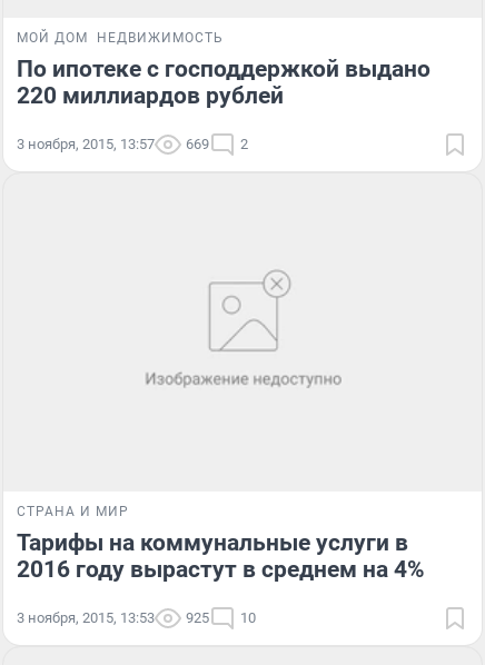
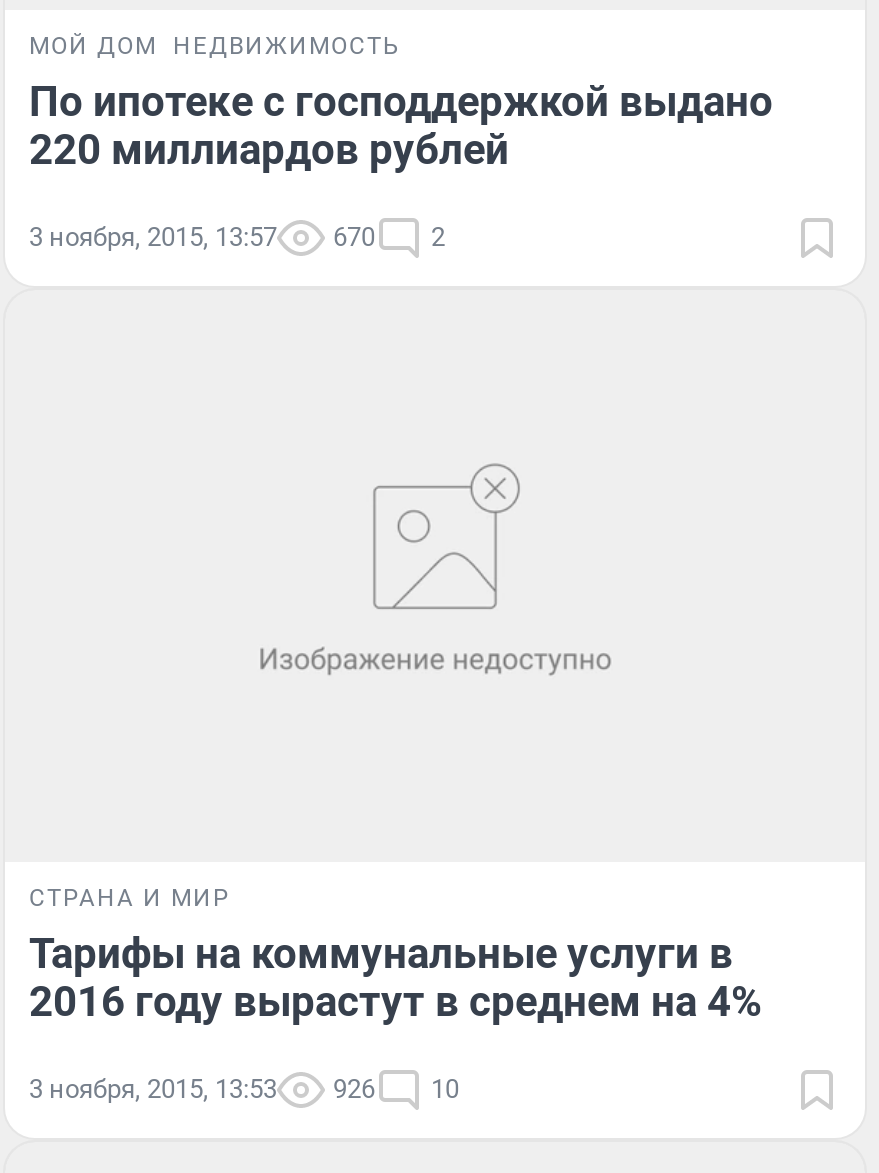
[186,135,209,152] 669 -> [333,221,375,251] 670
[186,610,209,626] 925 -> [333,1074,375,1104] 926

